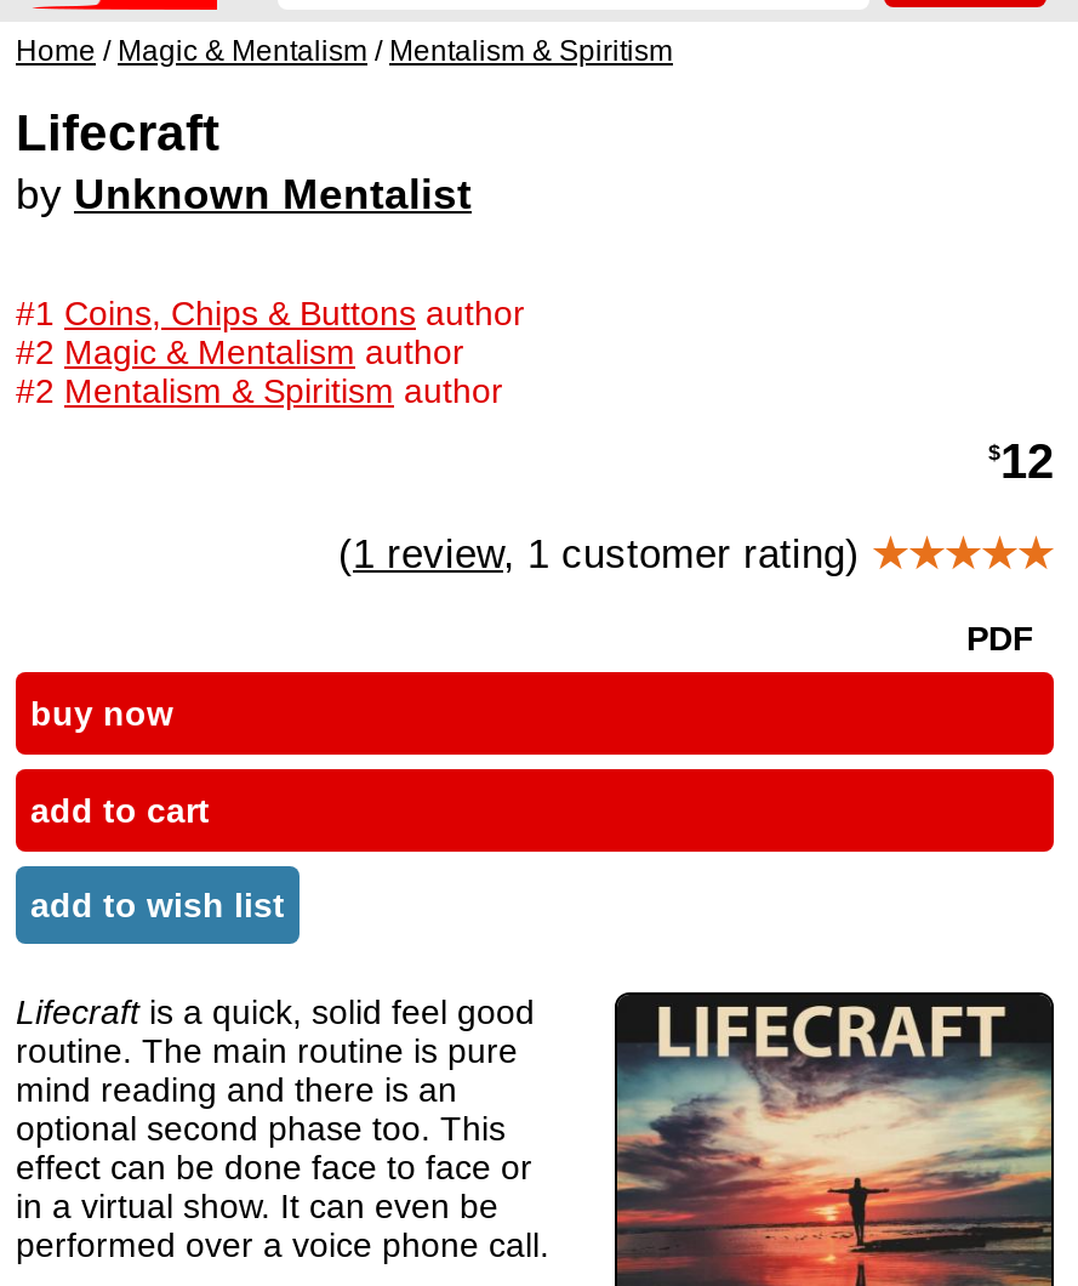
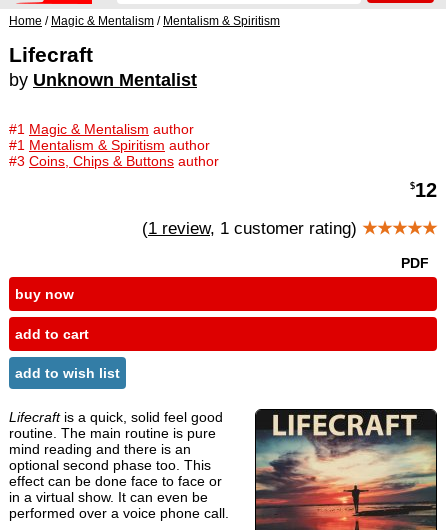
[16,294,525,410] #1 Coins, Chips & Buttons author | #2 Magic & Mentalism author | #2 Mentalism & Spiritism author -> [9,121,219,169] #1 Magic & Mentalism author | #1 Mentalism & Spiritism author | #3 Coins, Chips & Buttons author

